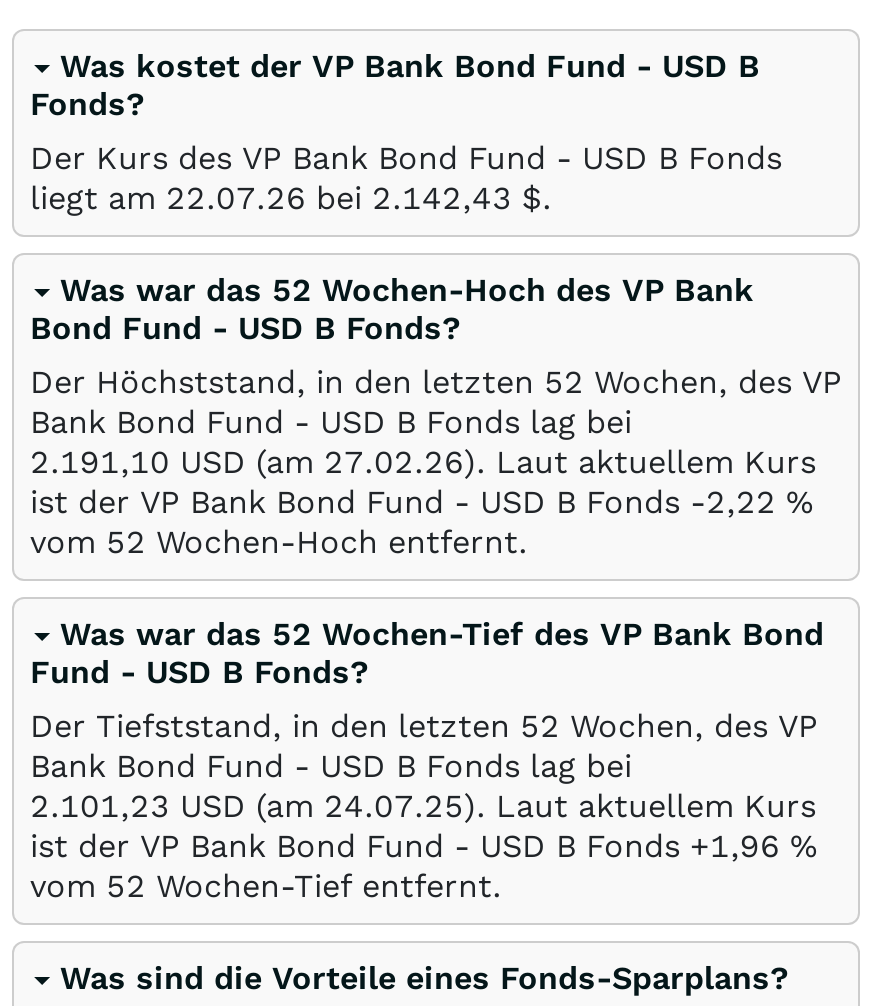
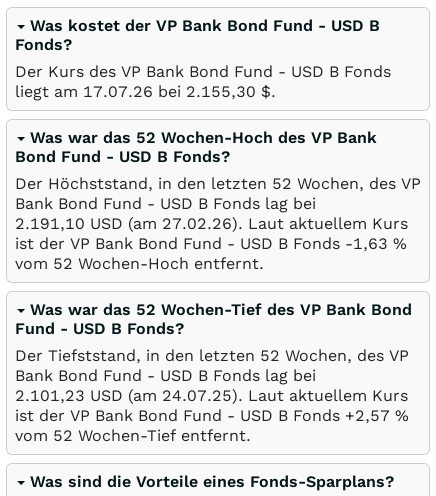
[30,179,552,217] liegt am 22.07.26 bei 2.142,43 $. -> [15,82,276,101] liegt am 17.07.26 bei 2.155,30 $.
[30,483,814,521] ist der VP Bank Bond Fund - USD B Fonds -2,22% -> [15,234,407,253] ist der VP Bank Bond Fund - USD B Fonds -1,63%
[30,827,818,865] ist der VP Bank Bond Fund - USD B Fonds +1,96% -> [15,406,409,425] ist der VP Bank Bond Fund - USD B Fonds +2,57%

